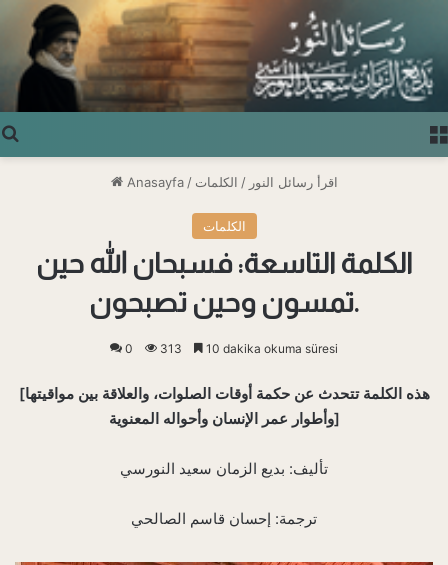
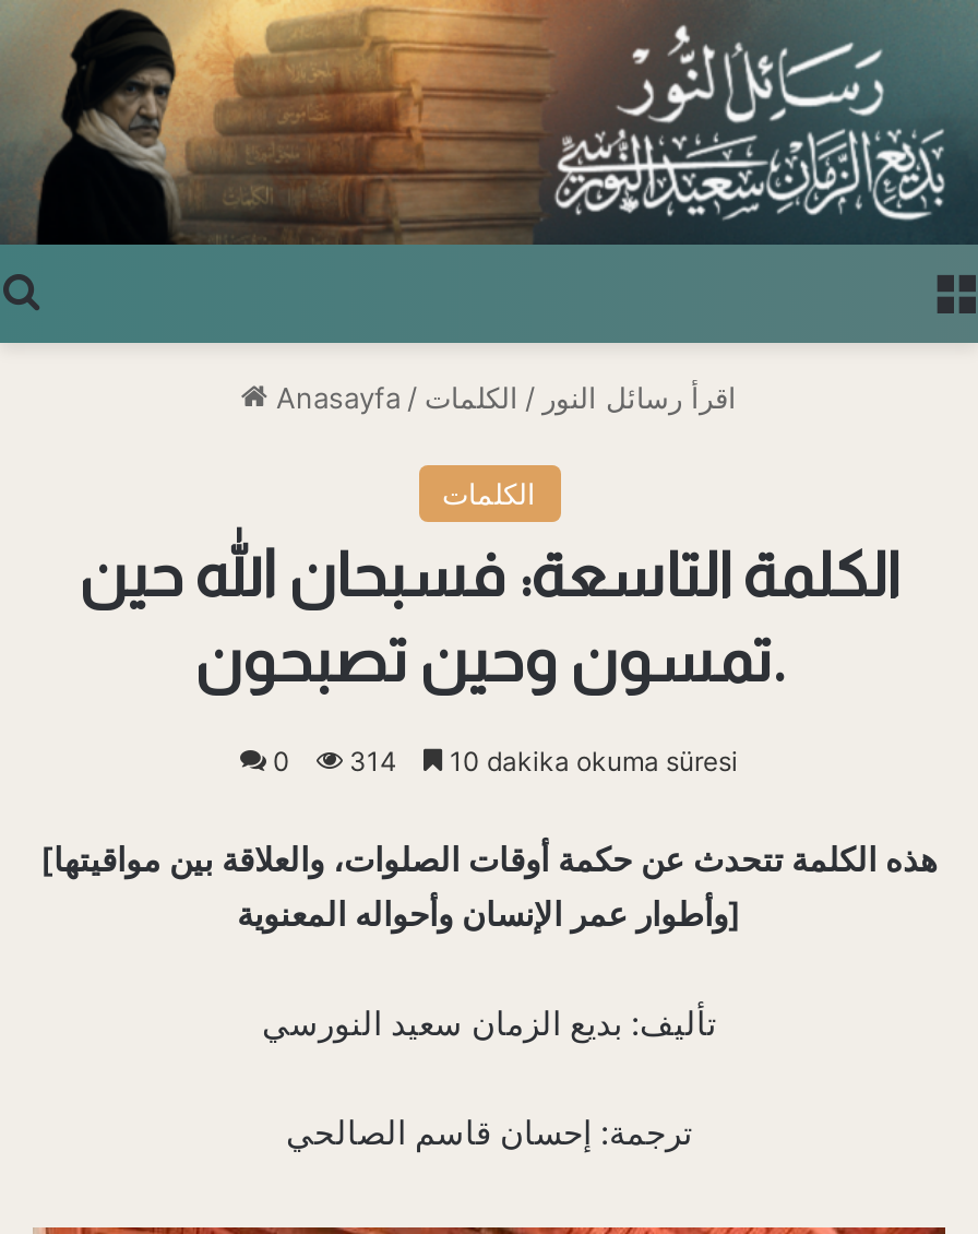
[125,341,338,356] 0 313 10 dakika okuma süresi -> [273,745,738,778] 0 314 10 dakika okuma süresi

